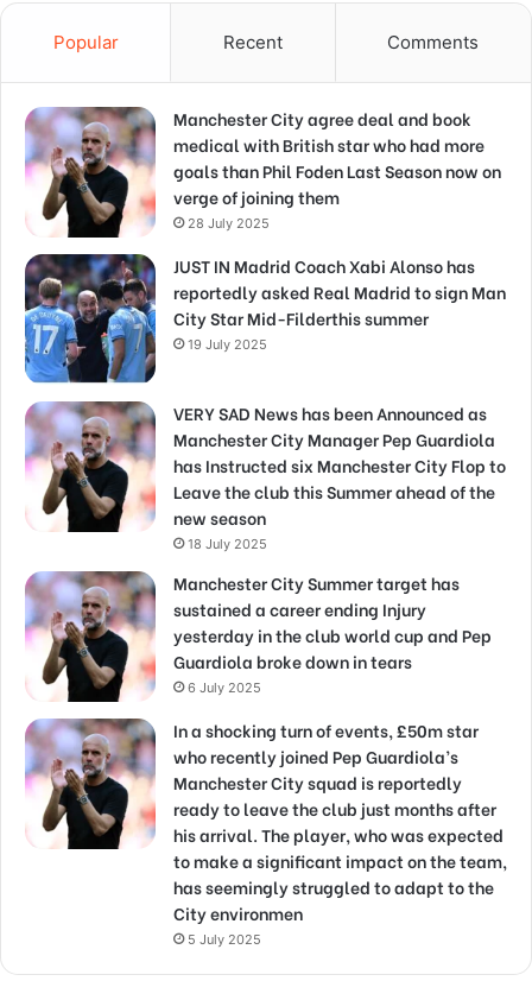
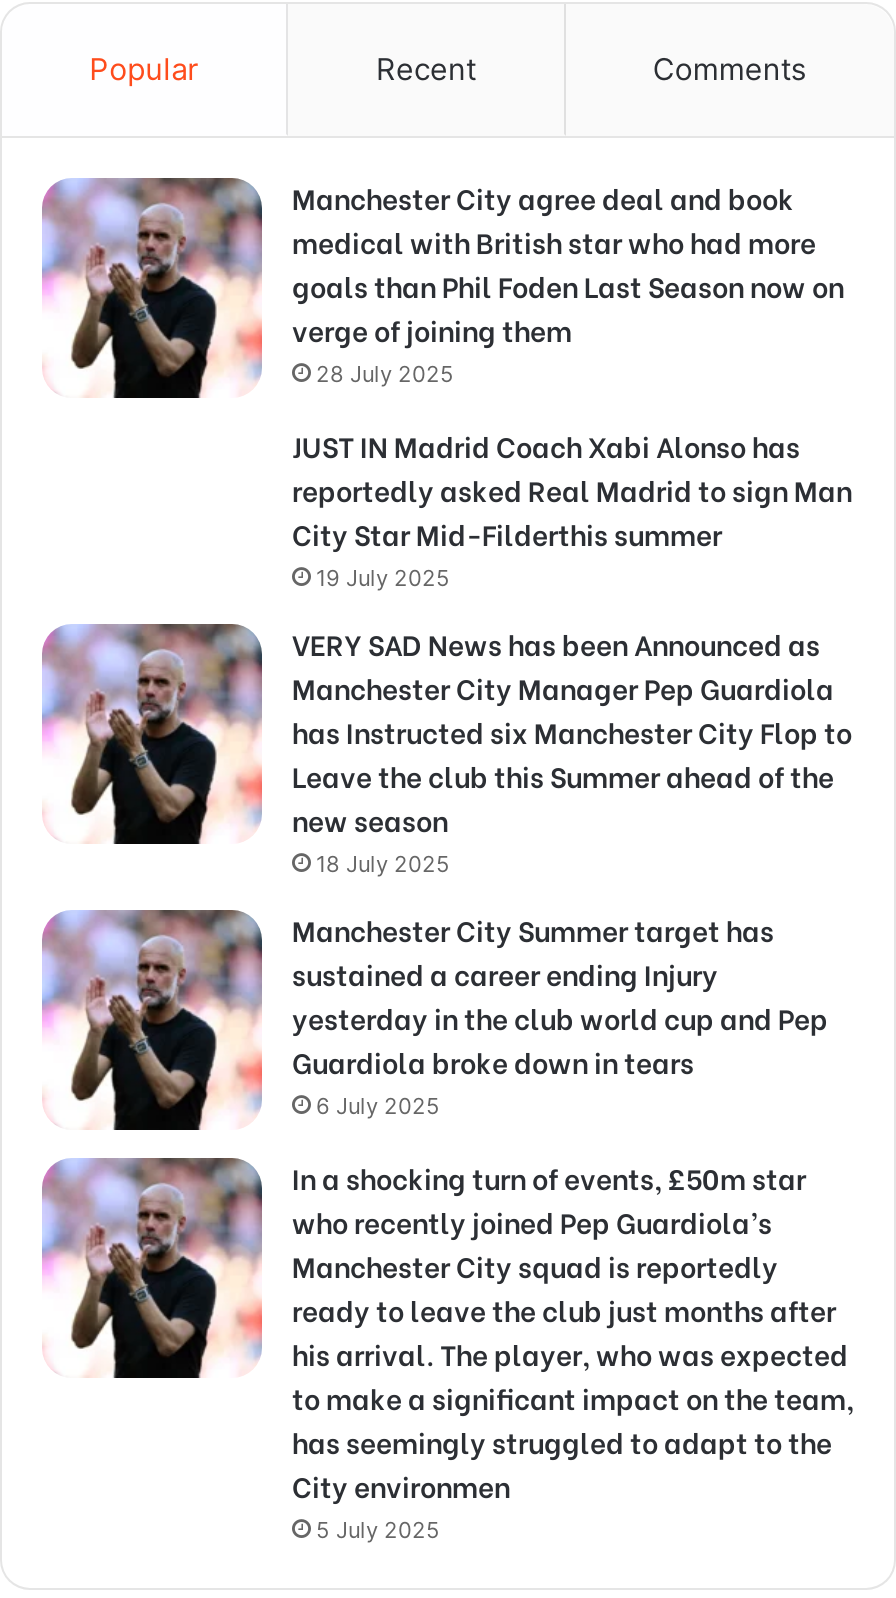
[24,253,157,384] [image] -> none

